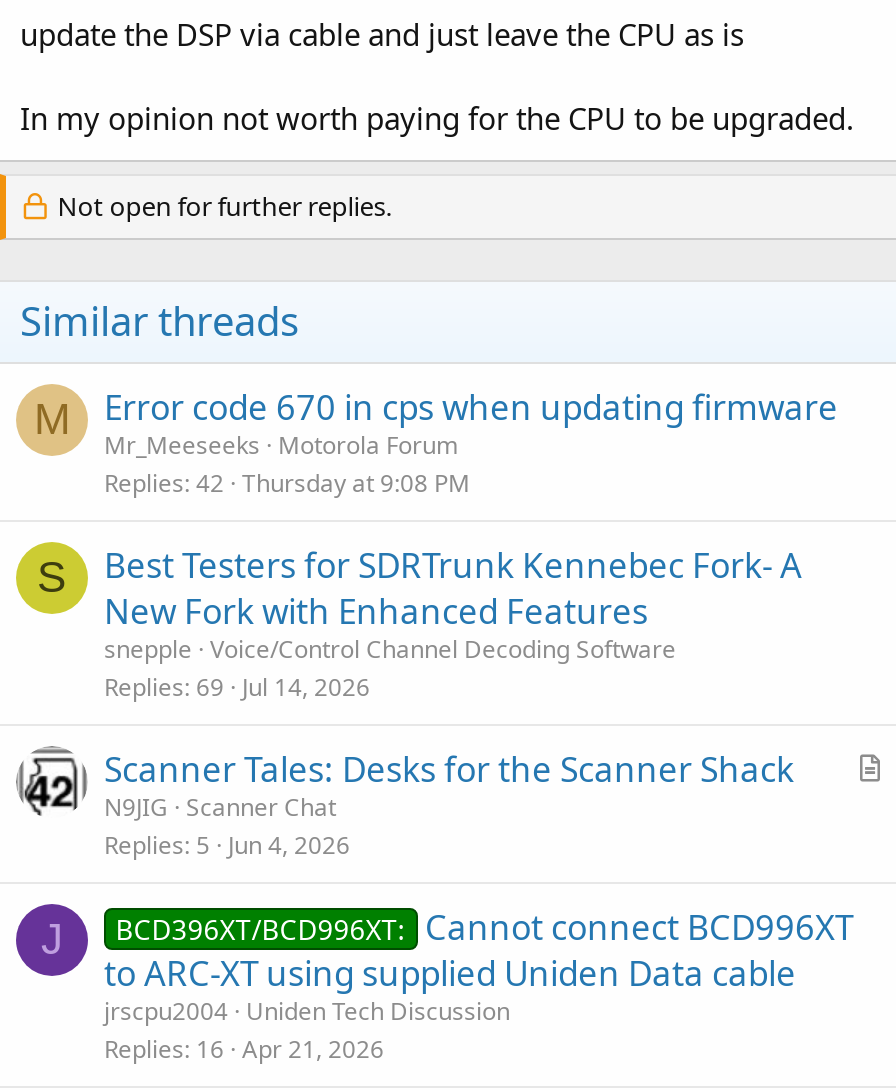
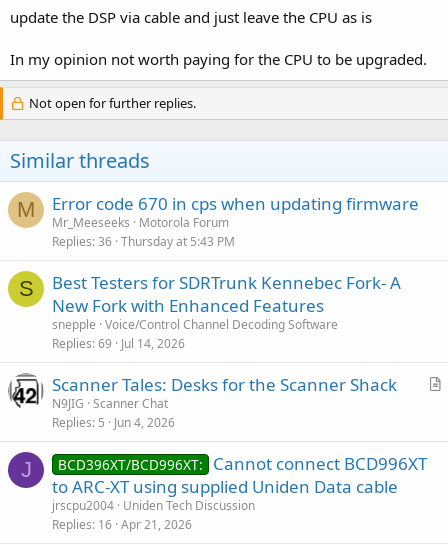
[104,466,470,500] Replies 42 Thursday at 9:08 PM -> [52,233,235,250] Replies 36 Thursday at 5:43 PM

